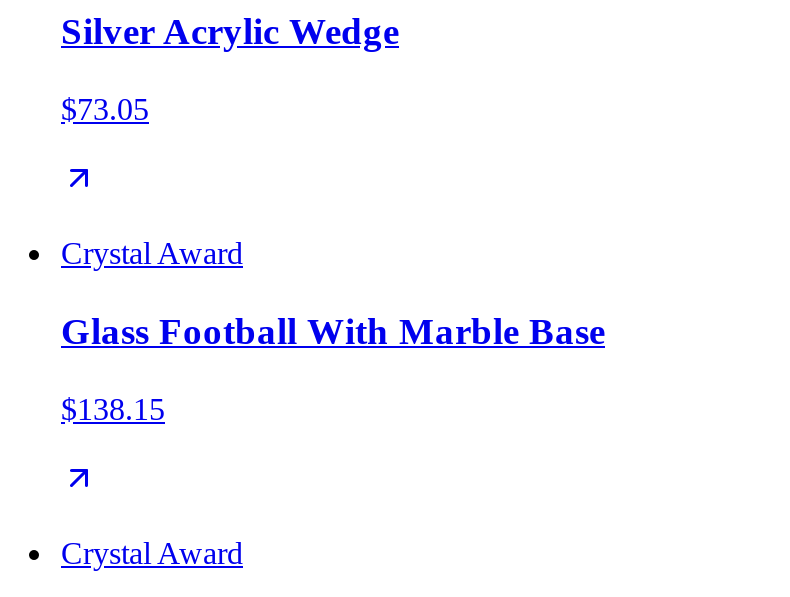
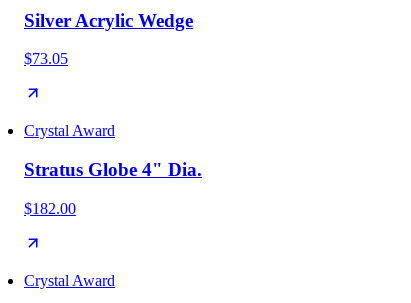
[61,310,605,352] Glass Football With Marble Base -> [24,159,202,180] Stratus Globe 4" Dia.
[61,392,165,426] $138.15 -> [24,200,76,217] $182.00

